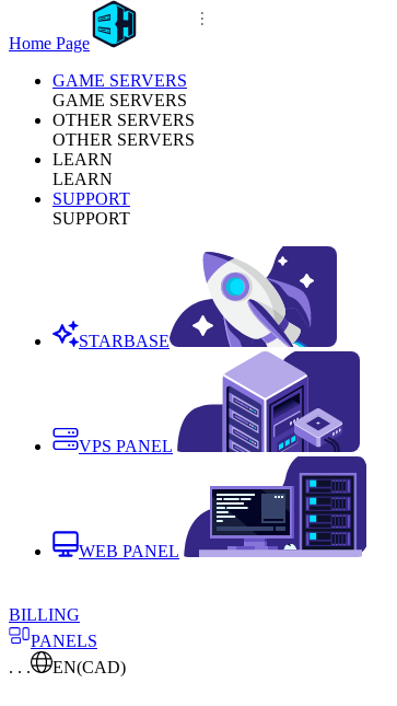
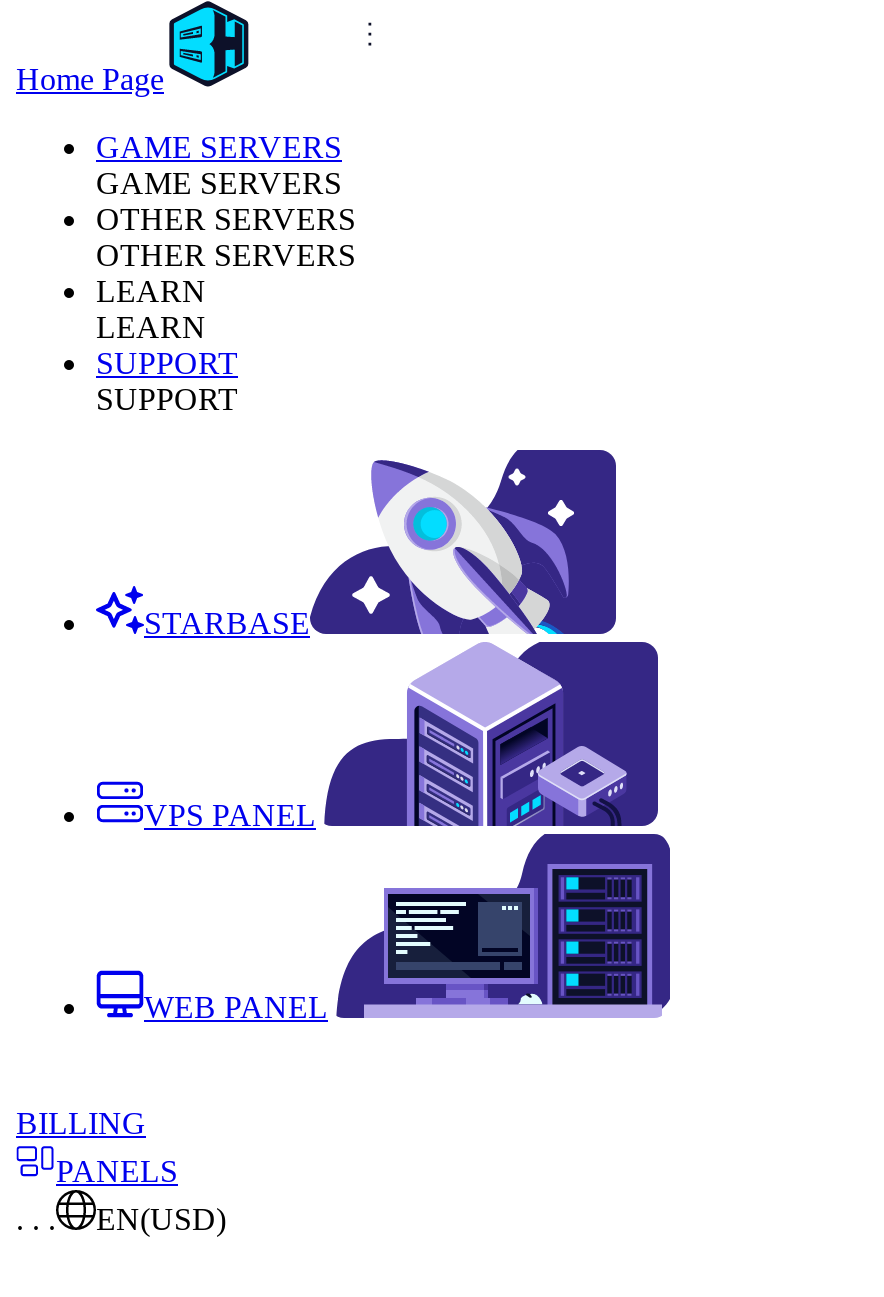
[52,658,126,676] EN(CAD) -> [96,1202,226,1236] EN(USD)

